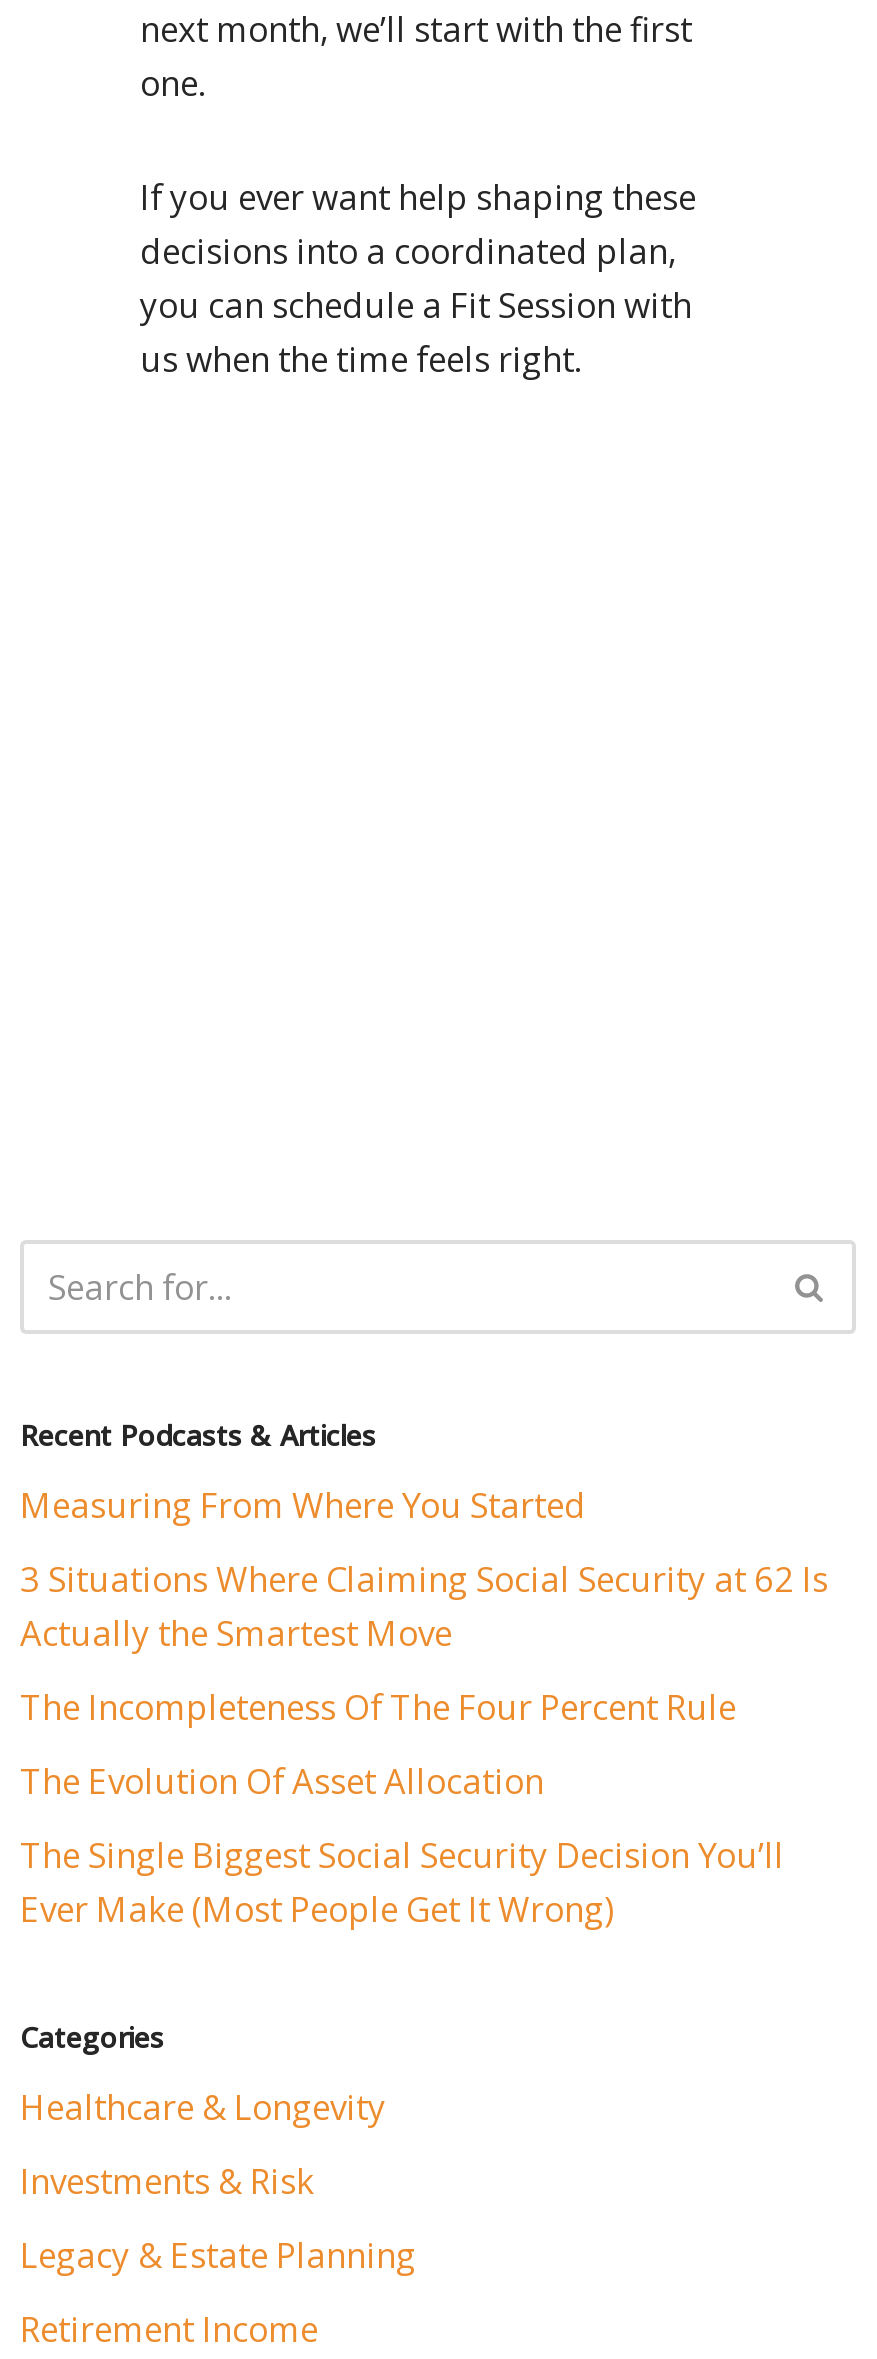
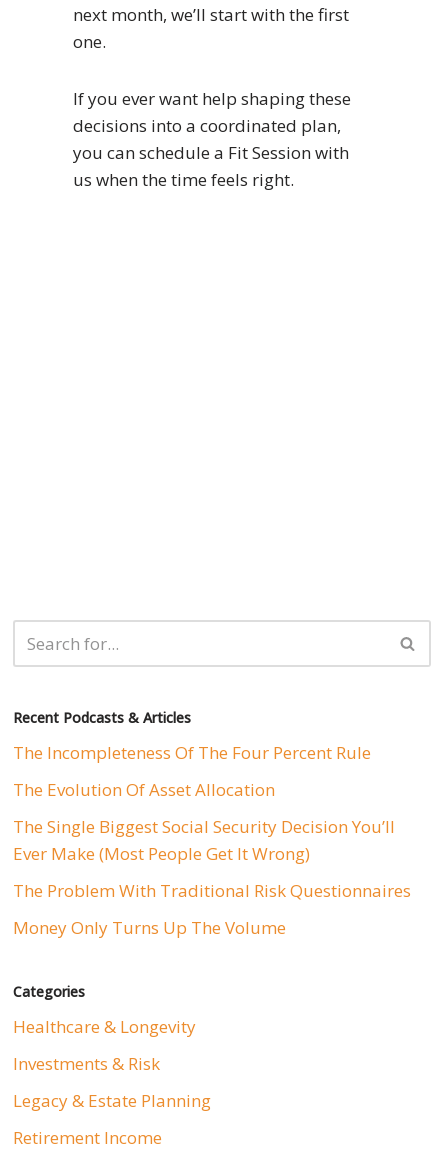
[20,1481,828,1655] Measuring From Where You Started | 3 Situations Where Claiming Social Security at 62 Is | Actually the Smartest Move -> none
moved [20,1683,784,1931] -> [13,740,395,864]: The Incompleteness Of The Four Percent Rule | The Evolution Of Asset Allocation | The Single Biggest Social Security Decision You’ll | Ever Make (Most People Get It Wrong)
none -> [13,878,411,938] The Problem With Traditional Risk Questionnaires | Money Only Turns Up The Volume

